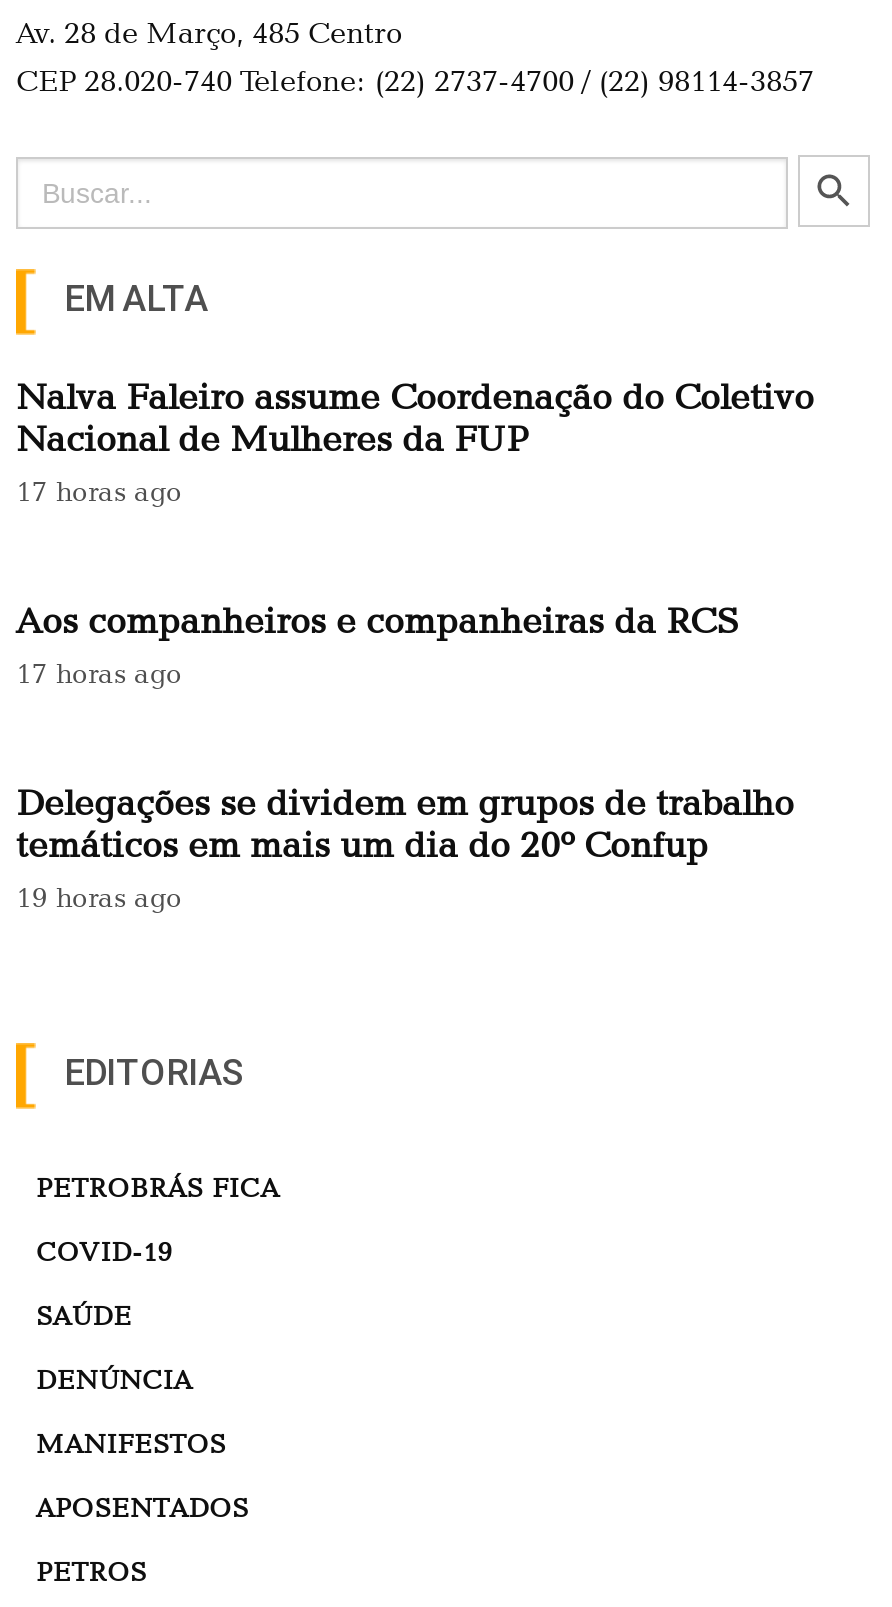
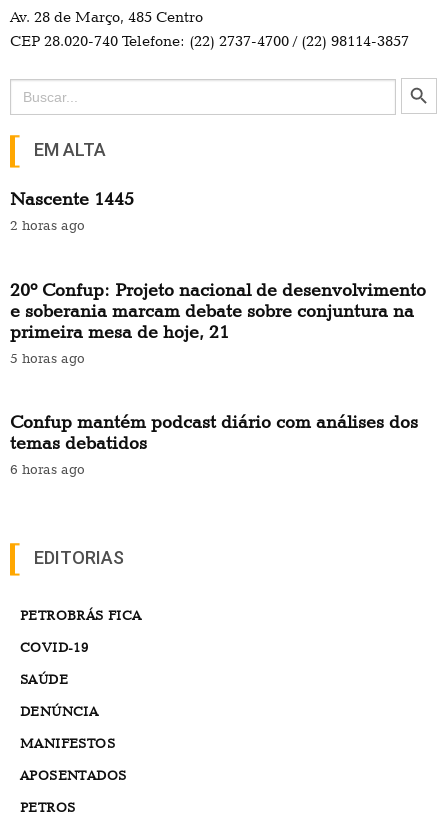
[16,375,814,507] Nalva Faleiro assume Coordenação do Coletivo | Nacional de Mulheres da FUP | 17 horas ago -> [10,188,134,233] Nascente 1445 | 2 horas ago
[16,599,740,689] Aos companheiros e companheiras da RCS | 17 horas ago -> [10,279,426,366] 20º Confup: Projeto nacional de desenvolvimento | e soberania marcam debate sobre conjuntura na | primeira mesa de hoje, 21 | 5 horas ago
[16,780,794,912] Delegações se dividem em grupos de trabalho | temáticos em mais um dia do 20º Confup | 19 horas ago -> [10,411,418,477] Confup mantém podcast diário com análises dos | temas debatidos | 6 horas ago

